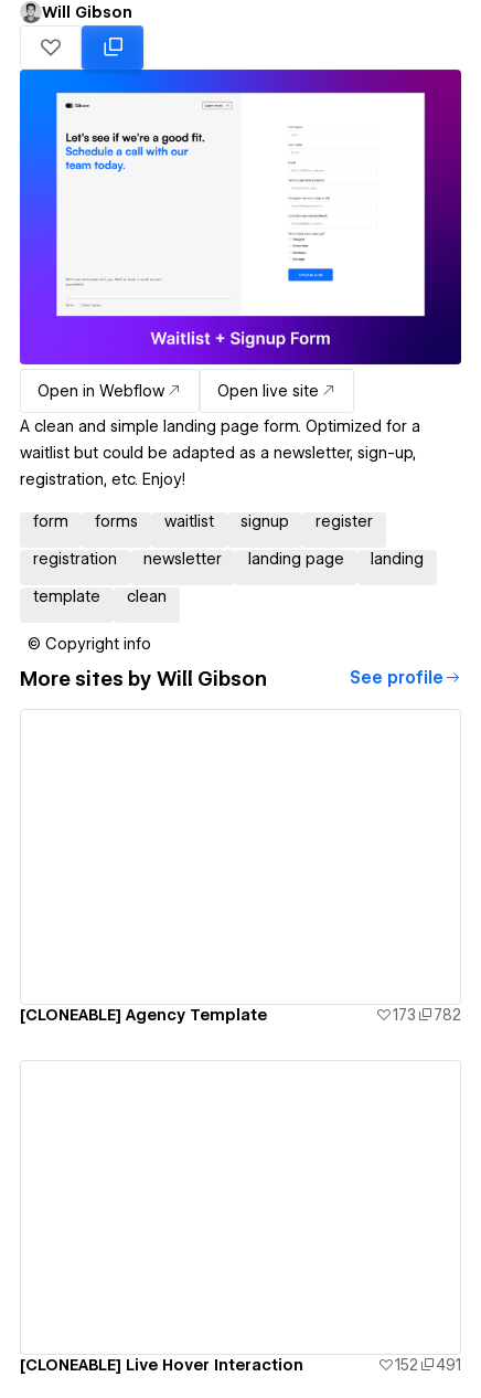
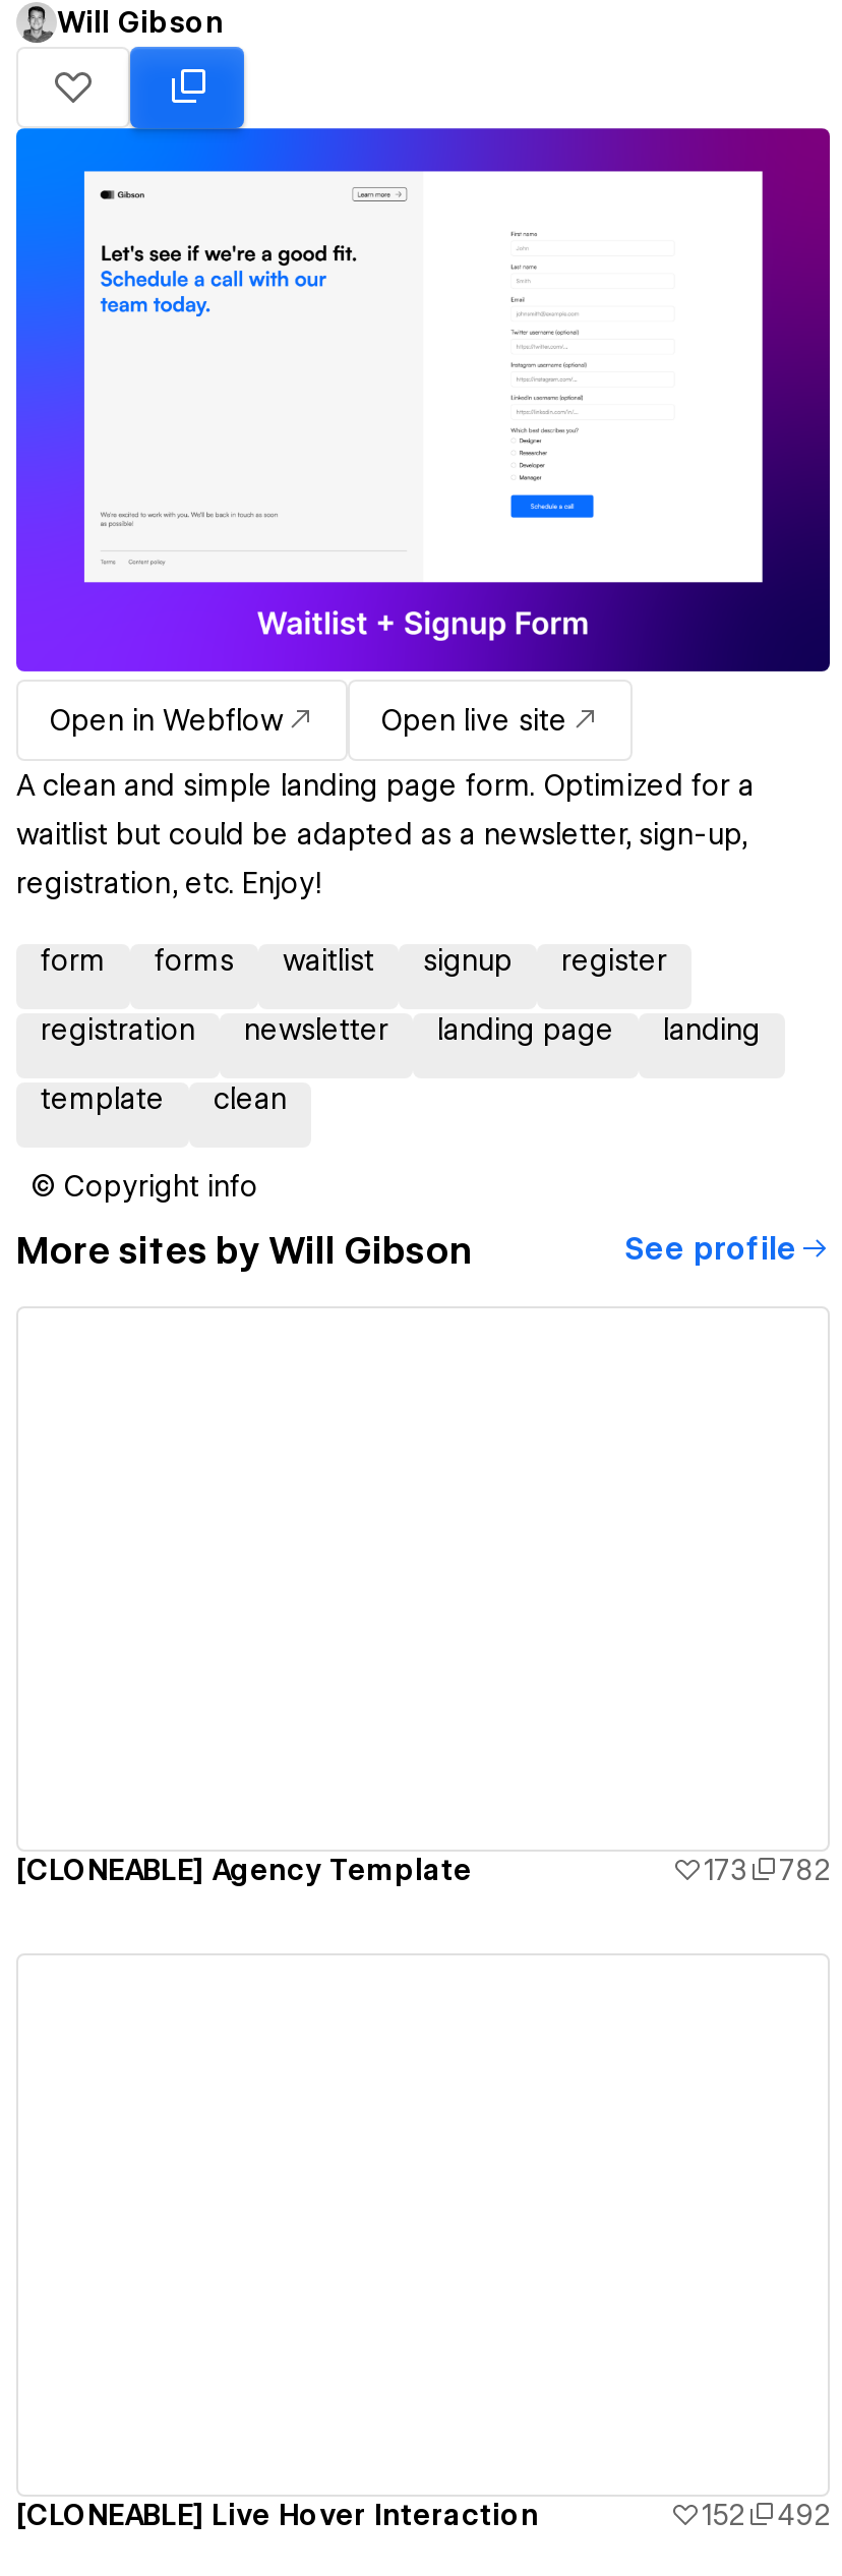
[395,1356,461,1374] 152 491 -> [702,2499,830,2531] 152 492

